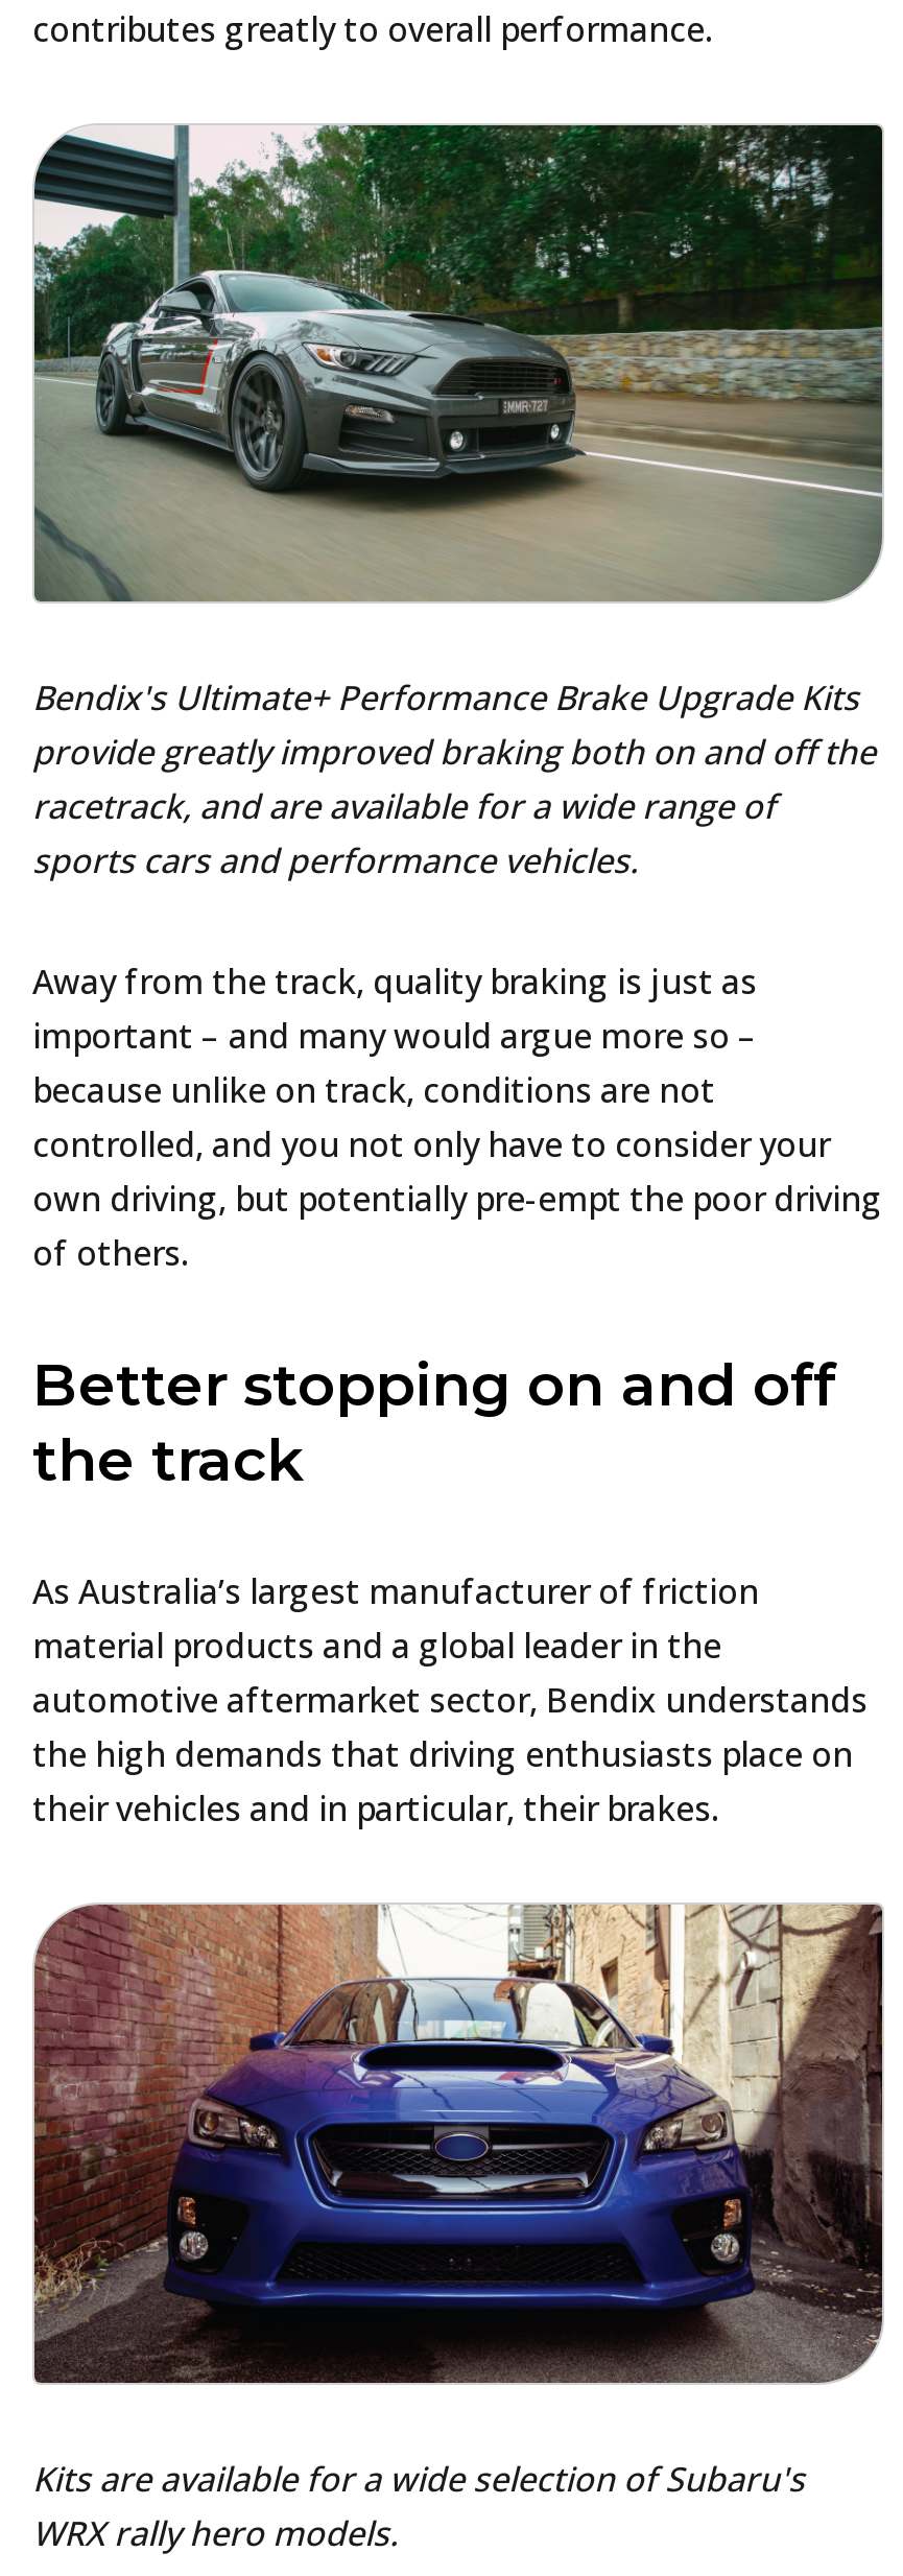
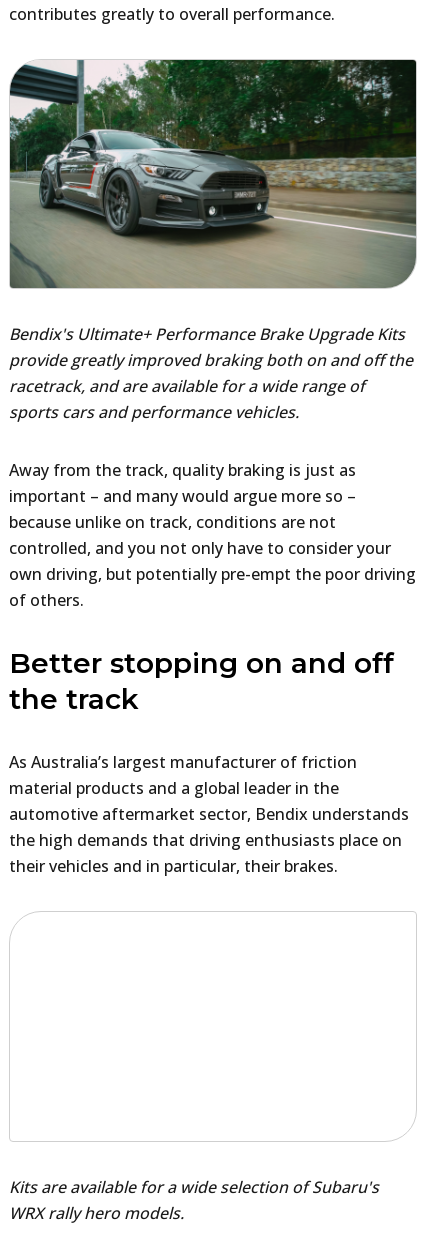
[32,1903,884,2385] [image] -> none

